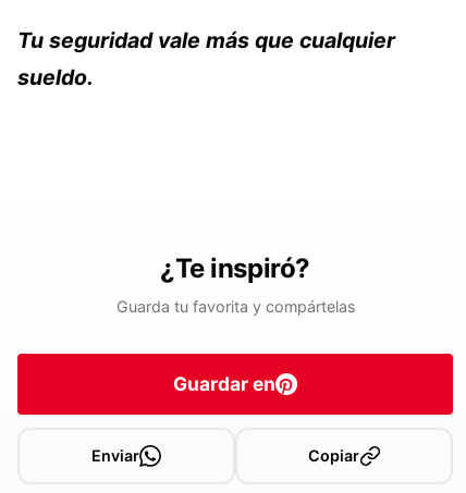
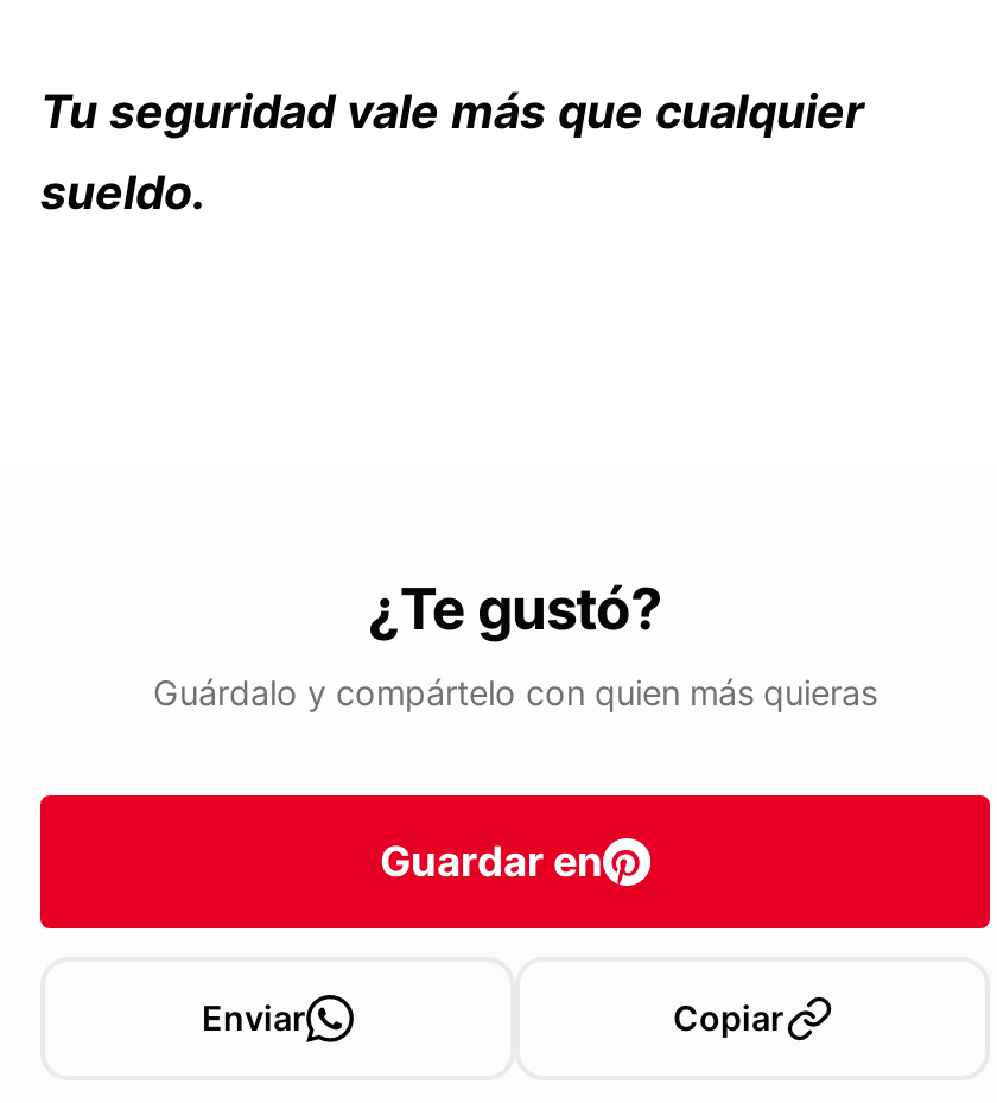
[116,252,354,315] ¿Te inspiró? | Guarda tu favorita y compártelas -> [153,574,877,711] ¿Te gustó? | Guárdalo y compártelo con quien más quieras

